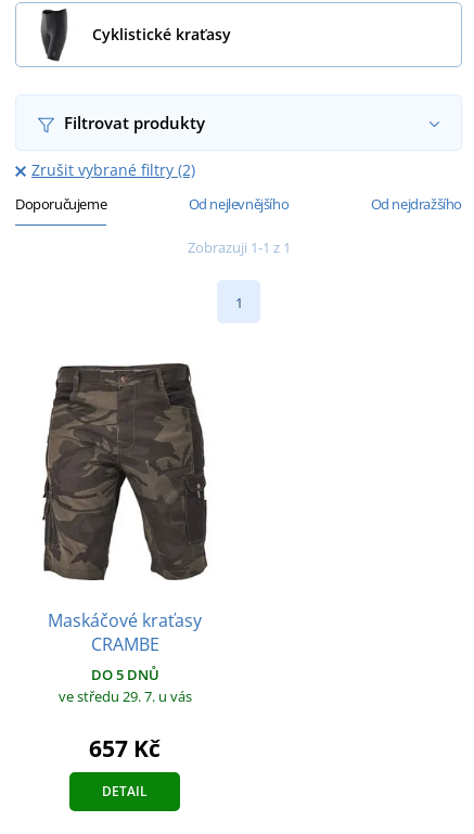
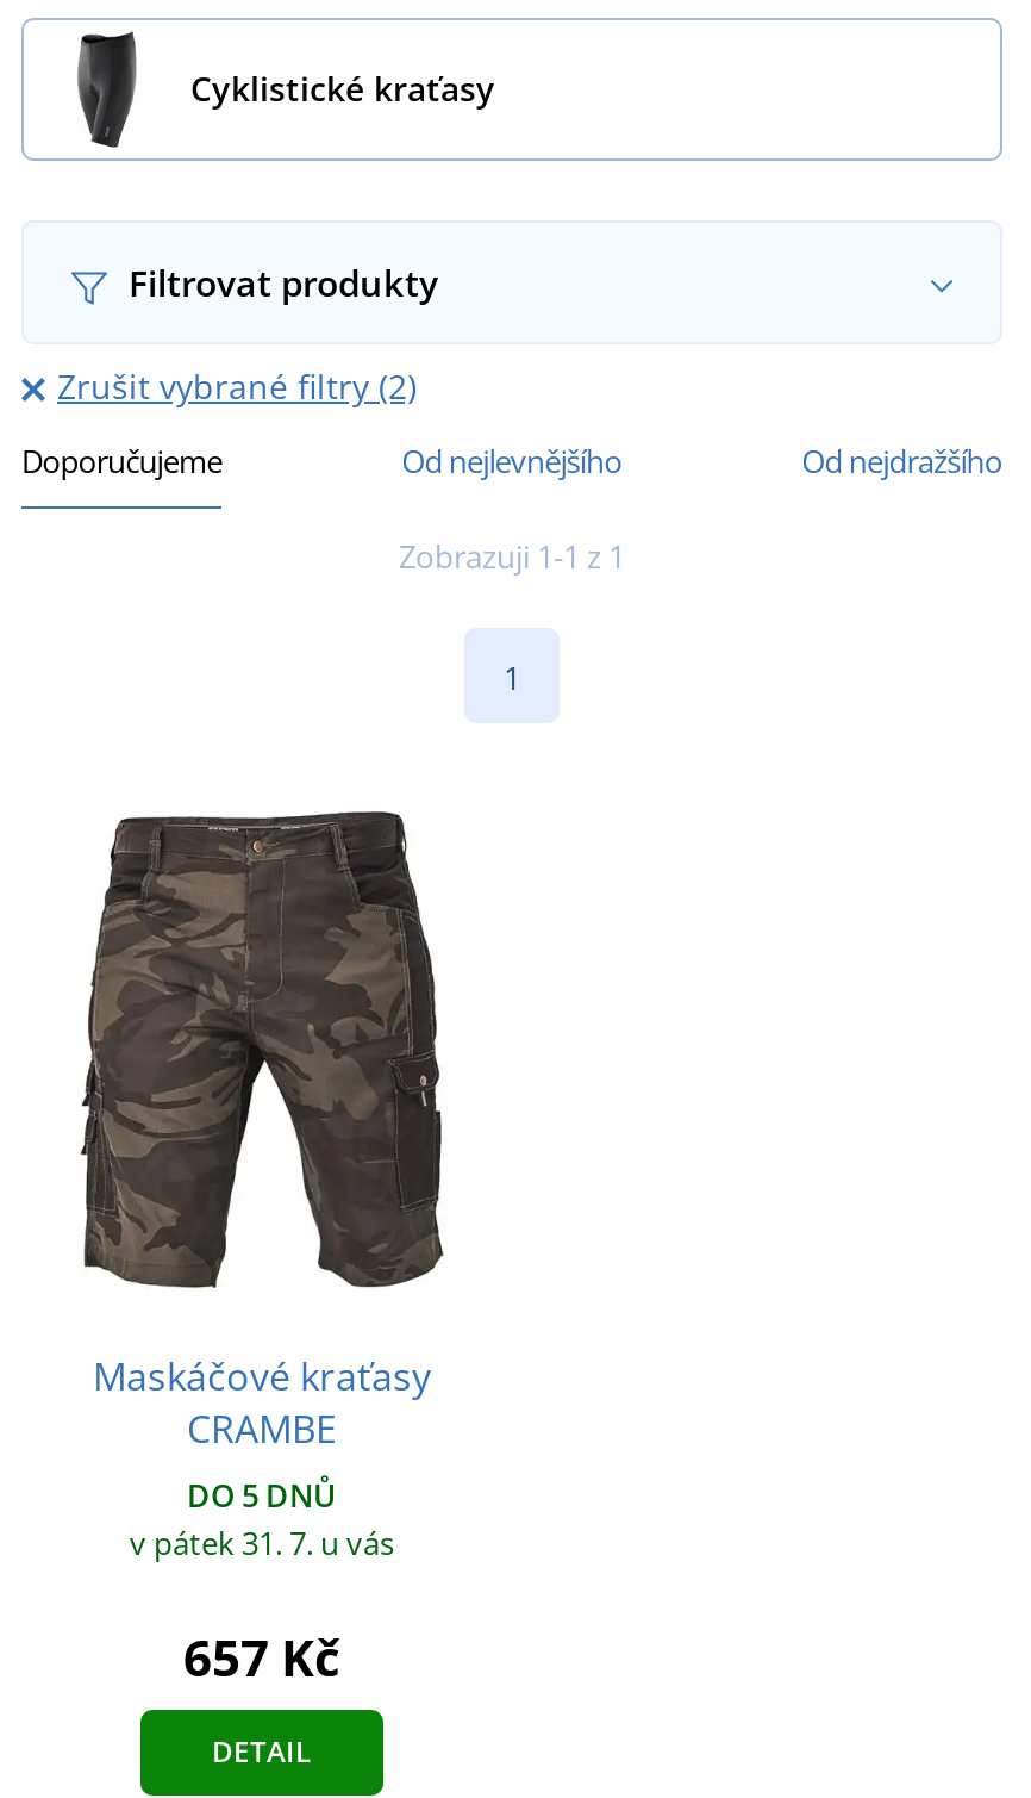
[58,687,191,706] ve středu 29. 7. u vás -> [130,1522,394,1564] v pátek 31. 7. u vás

